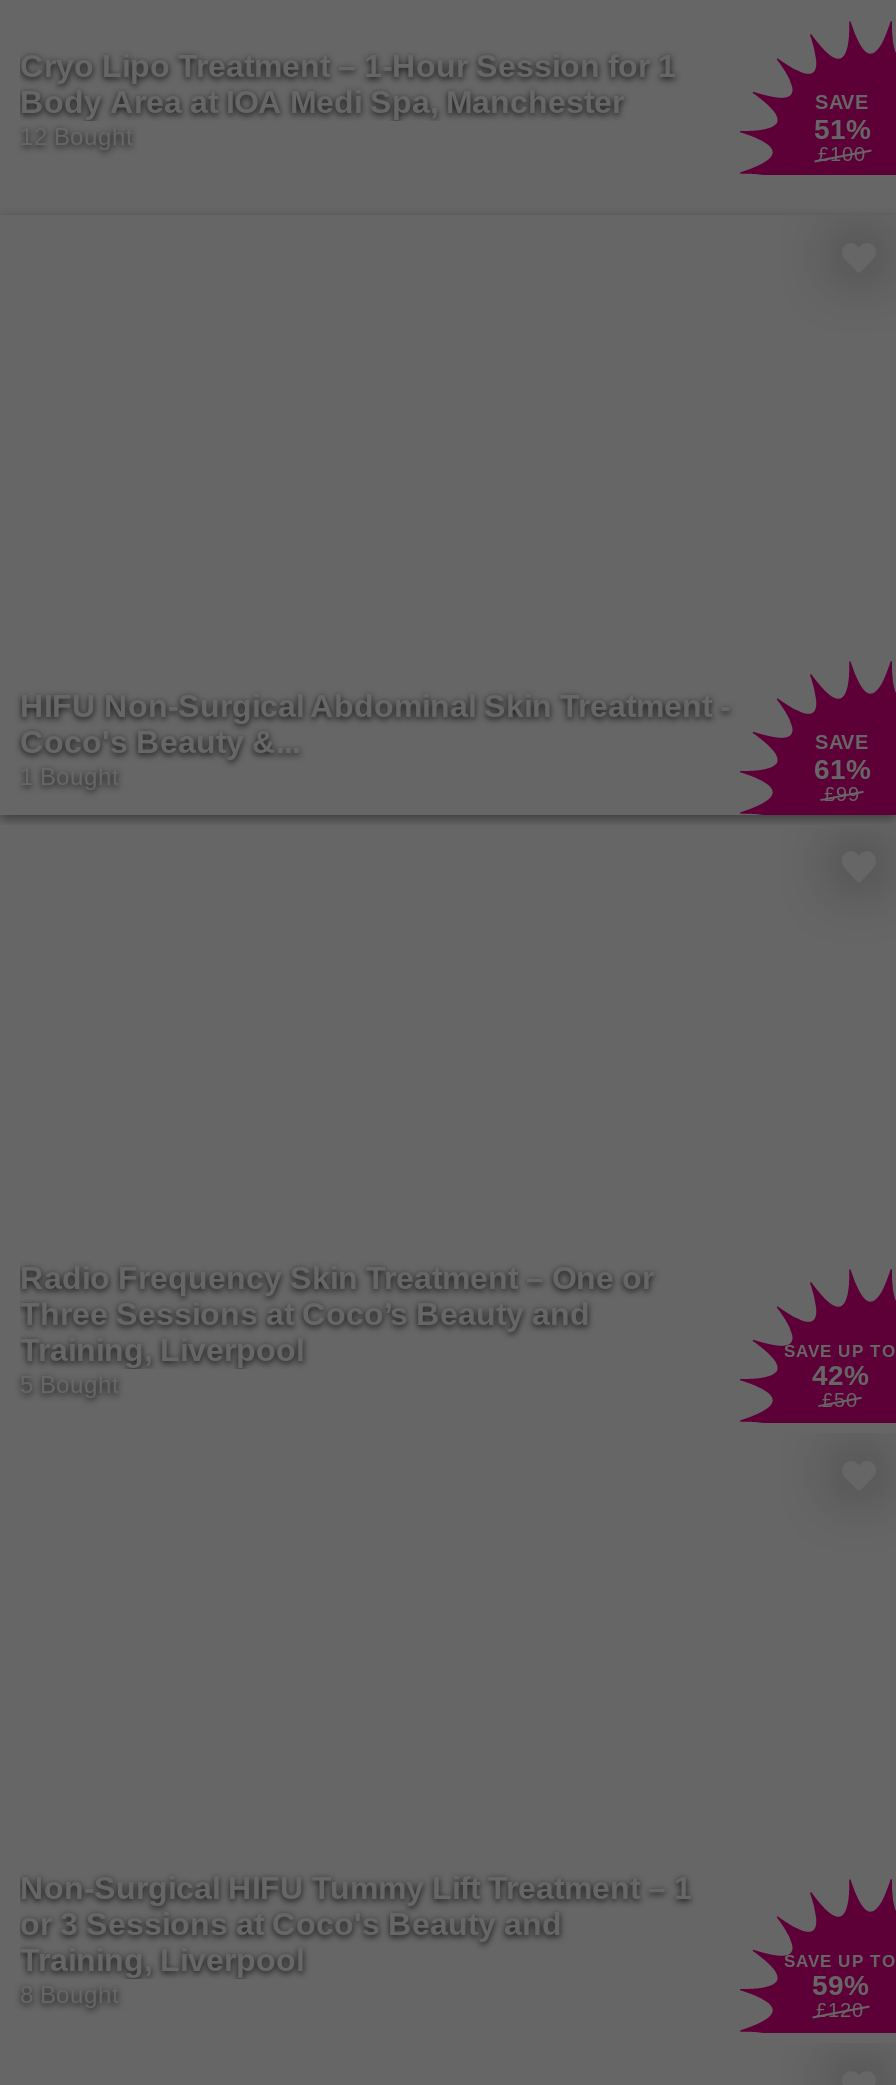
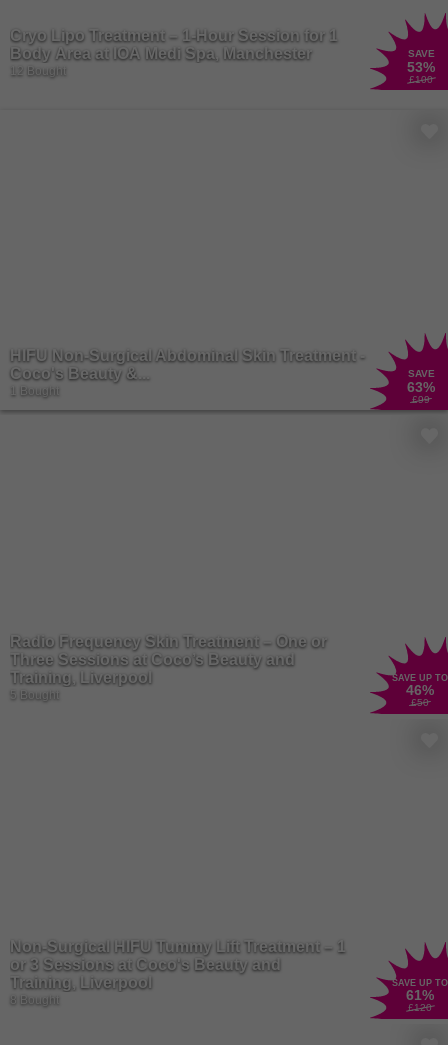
[814,113,870,145] 51% -> [407,59,435,75] 53%
[814,752,870,784] 61% -> [407,378,435,394] 63%
[812,1359,868,1391] 42% -> [406,682,434,698] 46%
[812,1969,868,2001] 59% -> [406,987,434,1003] 61%

